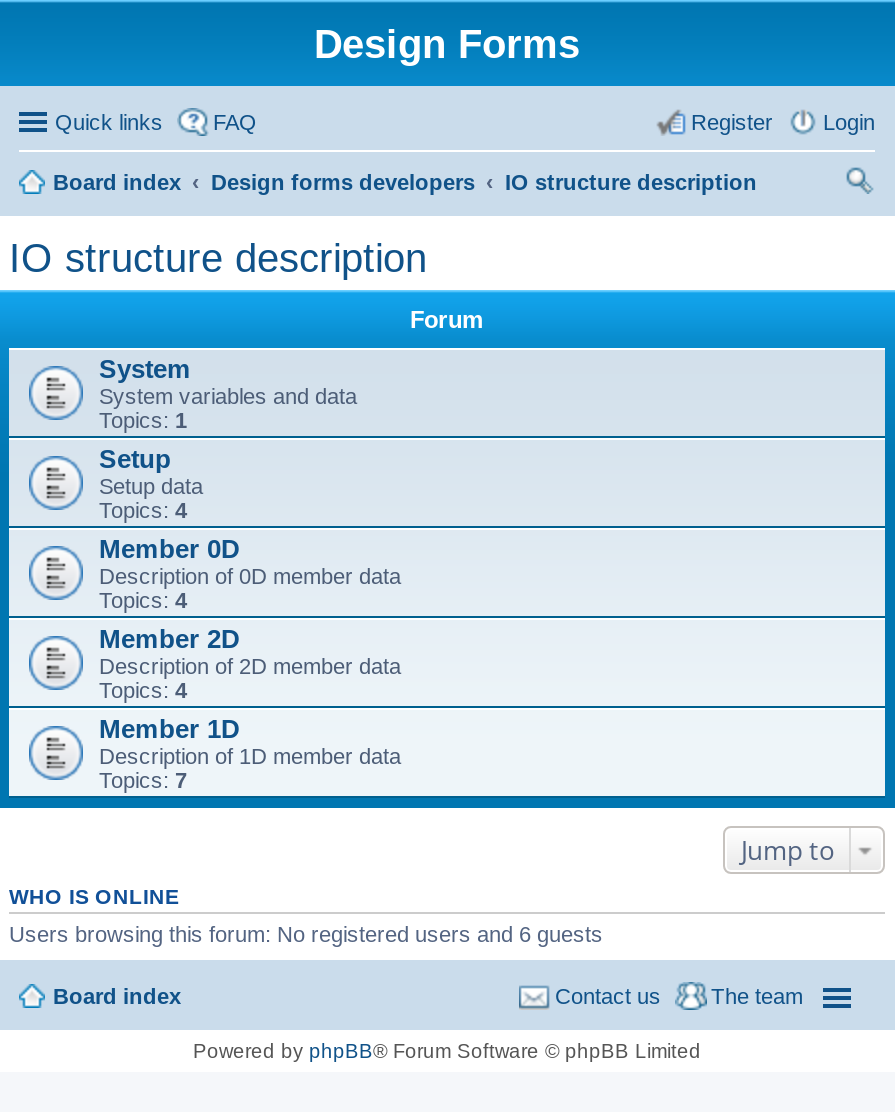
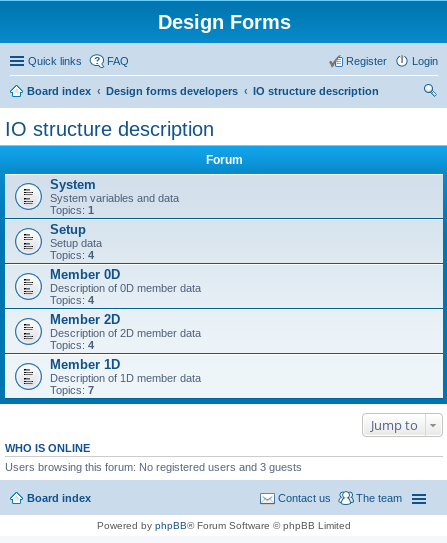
[9,922,603,946] Users browsing this forum: No registered users and 6 guests -> [5,461,302,473] Users browsing this forum: No registered users and 3 guests

